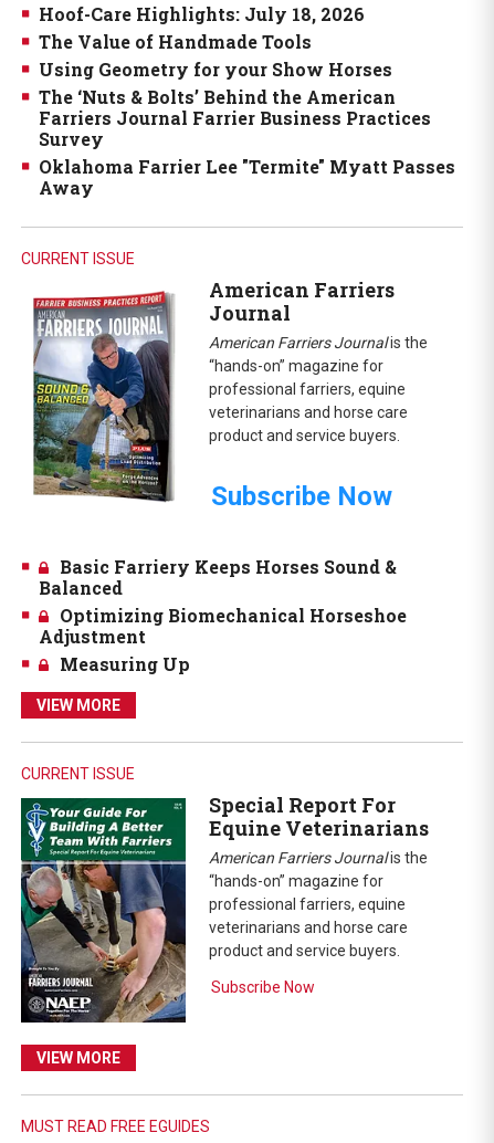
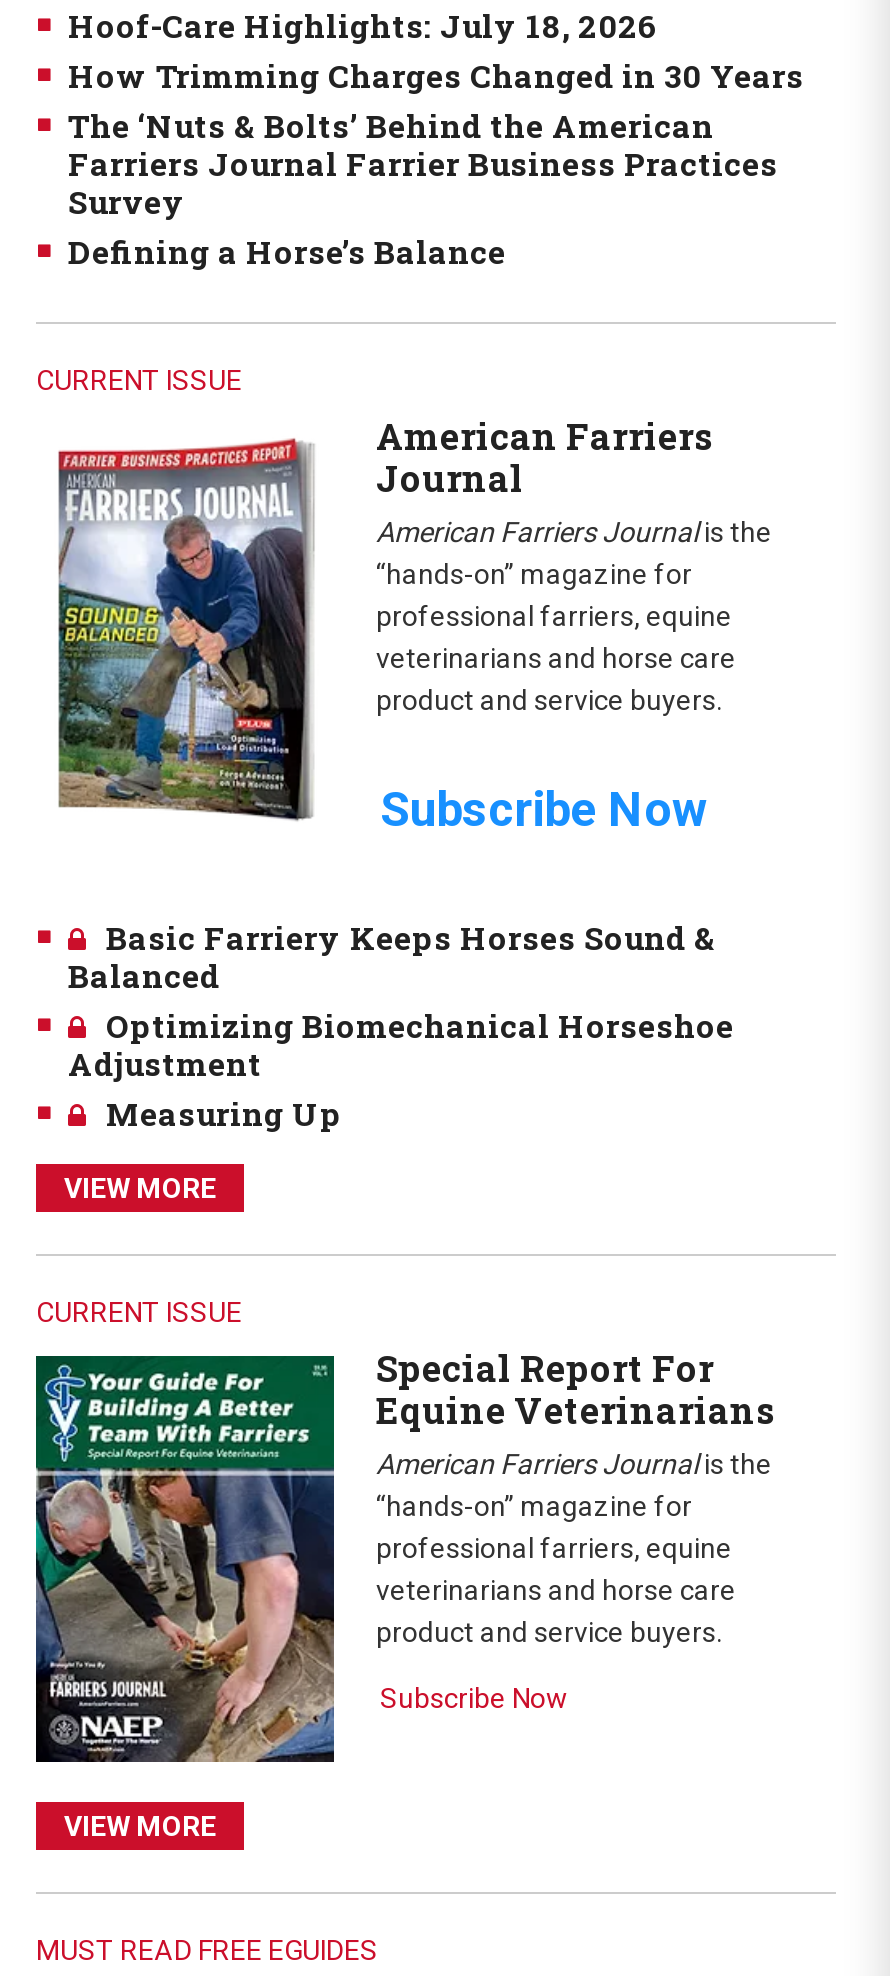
[39,30,392,81] The Value of Handmade Tools | Using Geometry for your Show Horses -> [68,54,804,96] How Trimming Charges Changed in 30 Years
[39,155,455,199] Oklahoma Farrier Lee "Termite" Myatt Passes | Away -> [68,230,506,272] Defining a Horse’s Balance

